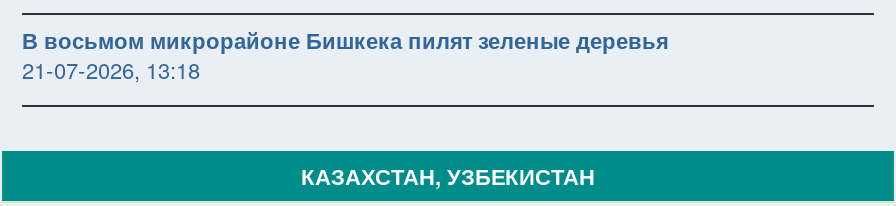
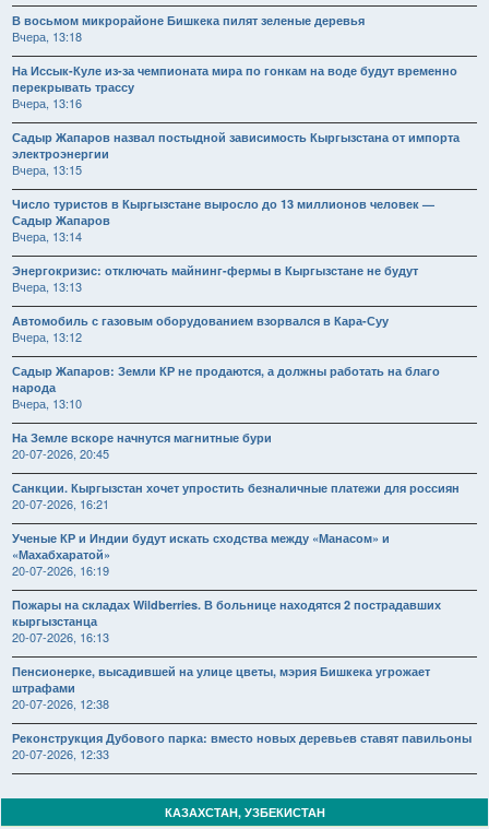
[22,53,200,85] 21-07-2026, 13:18 -> [12,27,472,762] Вчера, 13:18 | На Иссык-Куле из-за чемпионата мира по гонкам на воде будут временно | перекрывать трассу | Вчера, 13:16 | Садыр Жапаров назвал постыдной зависимость Кыргызстана от импорта | электроэнергии | Вчера, 13:15 | Число туристов в Кыргызстане выросло до 13 миллионов человек — | Садыр Жапаров | Вчера, 13:14 | Энергокризис: отключать майнинг-фермы в Кыргызстане не будут | Вчера, 13:13 | Автомобиль с газовым оборудованием взорвался в Кара-Суу | Вчера, 13:12 | Садыр Жапаров: Земли КР не продаются, а должны работать на благо | народа | Вчера, 13:10 | На Земле вскоре начнутся магнитные бури | 20-07-2026, 20:45 | Санкции. Кыргызстан хочет упростить безналичные платежи для россиян | 20-07-2026, 16:21 | Ученые КР и Индии будут искать сходства между «Манасом» и | «Махабхаратой» | 20-07-2026, 16:19 | Пожары на складах Wildberries. В больнице находятся 2 пострадавших | кыргызстанца | 20-07-2026, 16:13 | Пенсионерке, высадившей на улице цветы, мэрия Бишкека угрожает | штрафами | 20-07-2026, 12:38 | Реконструкция Дубового парка: вместо новых деревьев ставят павильоны | 20-07-2026, 12:33

